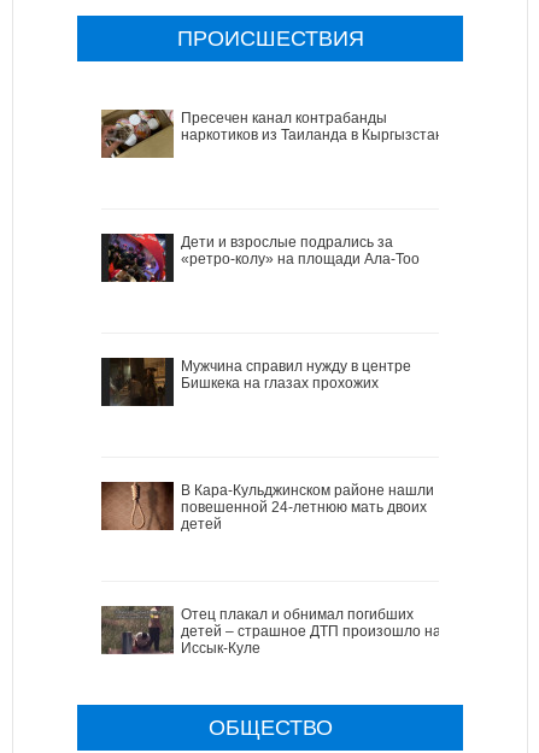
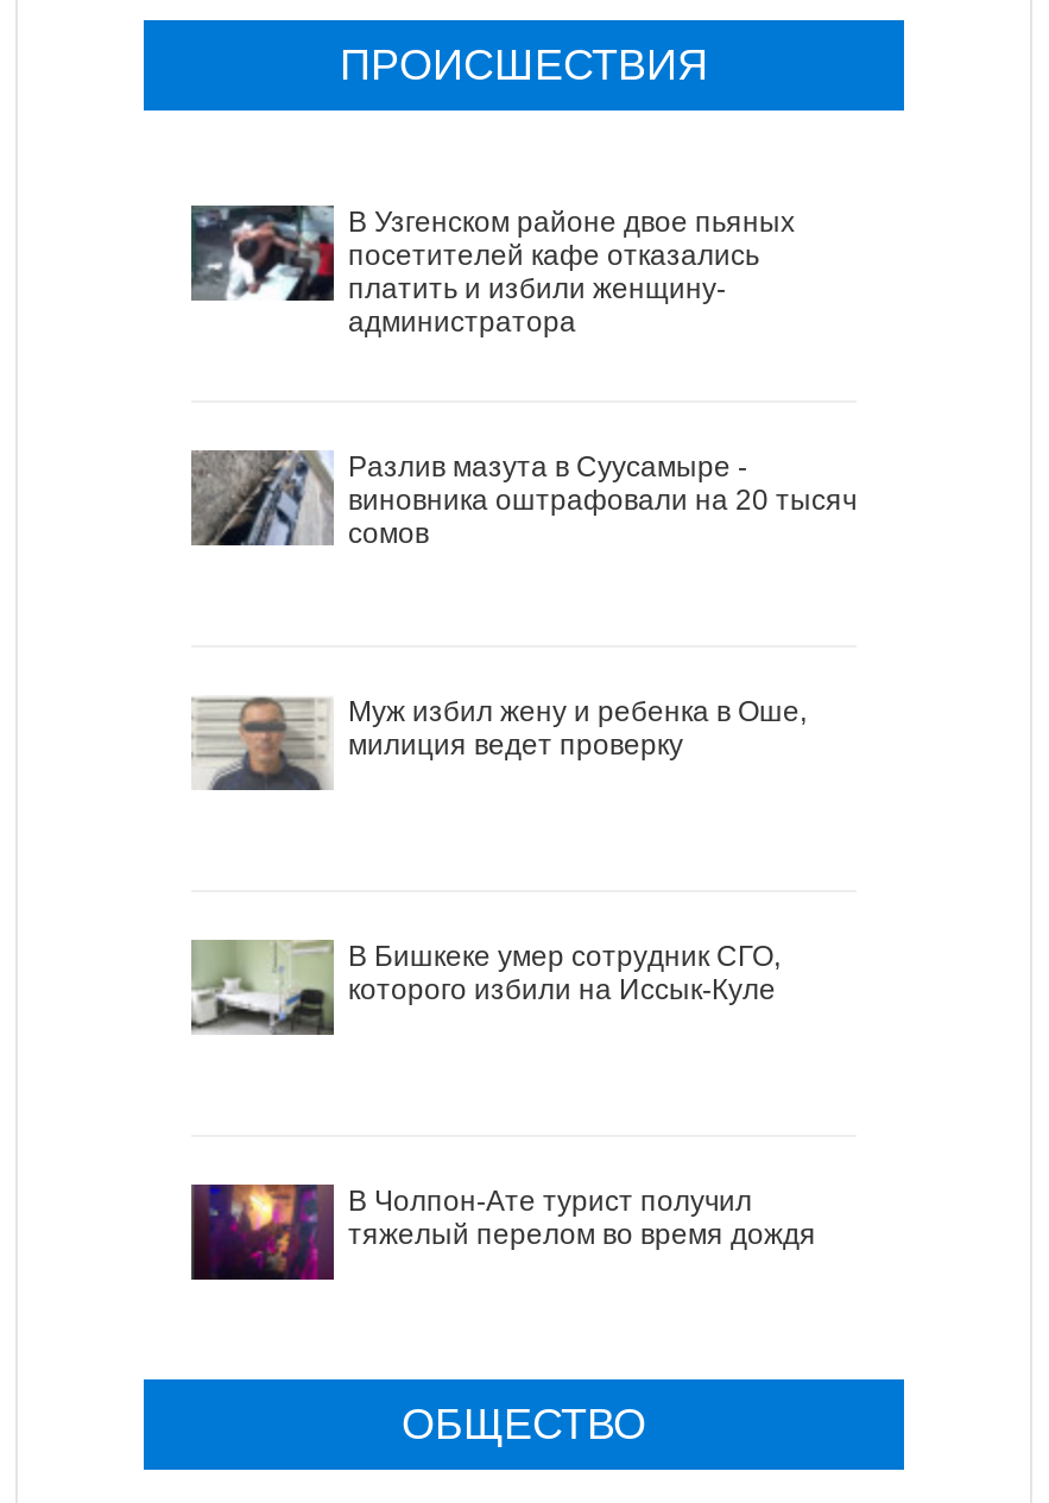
[100,109,444,159] [image] | Пресечен канал контрабанды | наркотиков из Таиланда в Кыргызстан -> [189,205,795,338] [image] | В Узгенском районе двое пьяных | посетителей кафе отказались | платить и избили женщину- | администратора
[101,233,420,283] [image] | Дети и взрослые подрались за | «ретро-колу» на площади Ала-Тоо -> [191,448,857,550] [image] | Разлив мазута в Суусамыре - | виновника оштрафовали на 20 тысяч | сомов
[100,357,411,407] [image] | Мужчина справил нужду в центре | Бишкека на глазах прохожих -> [191,695,807,790] [image] | Муж избил жену и ребенка в Оше, | милиция ведет проверку
[100,482,434,532] [image] | В Кара-Кульджинском районе нашли | повешенной 24-летнюю мать двоих | детей -> [191,939,781,1035] [image] | В Бишкеке умер сотрудник СГО, | которого избили на Иссык-Куле
[101,605,441,656] [image] | Отец плакал и обнимал погибших | детей – страшное ДТП произошло на | Иссык-Куле -> [194,1182,816,1282] [image] | В Чолпон-Ате турист получил | тяжелый перелом во время дождя

